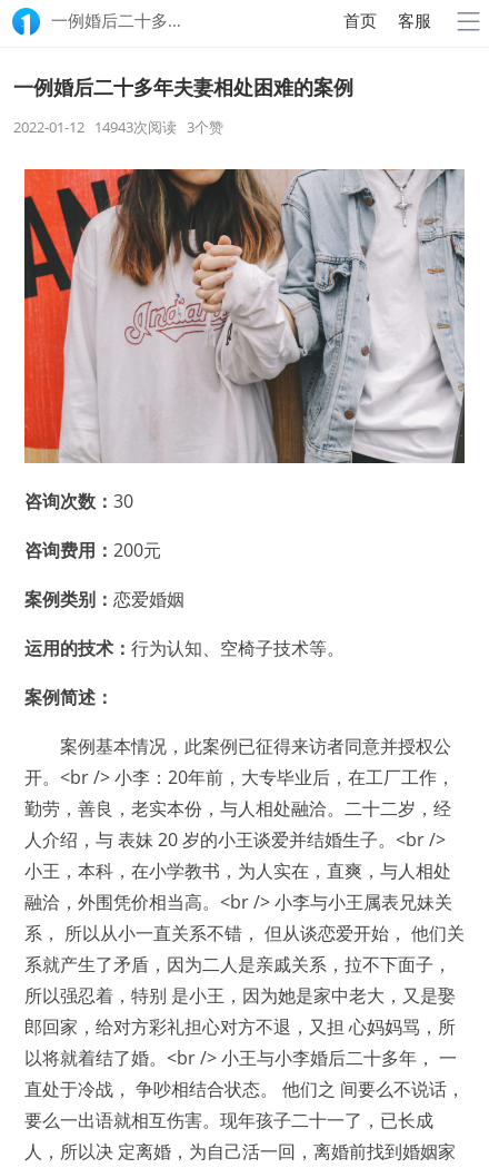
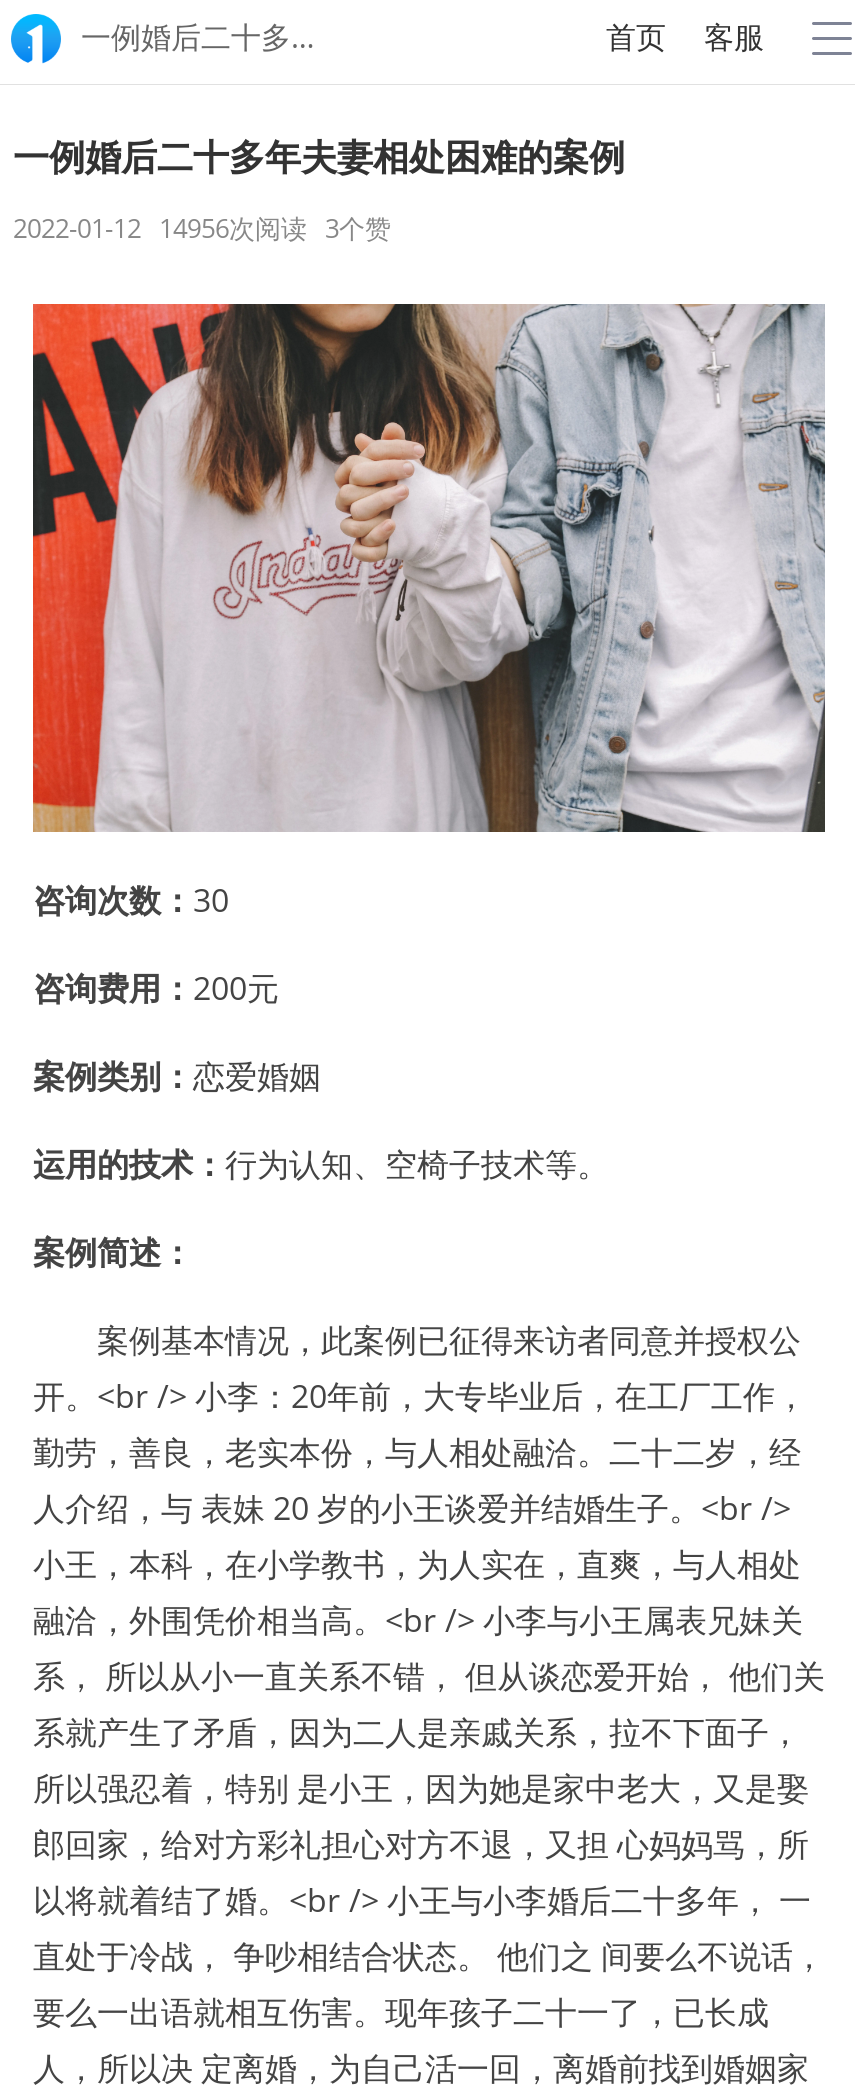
[13,117,223,137] 2022-01-12 14943次阅读3个赞 -> [13,210,391,246] 2022-01-12 14956次阅读3个赞

